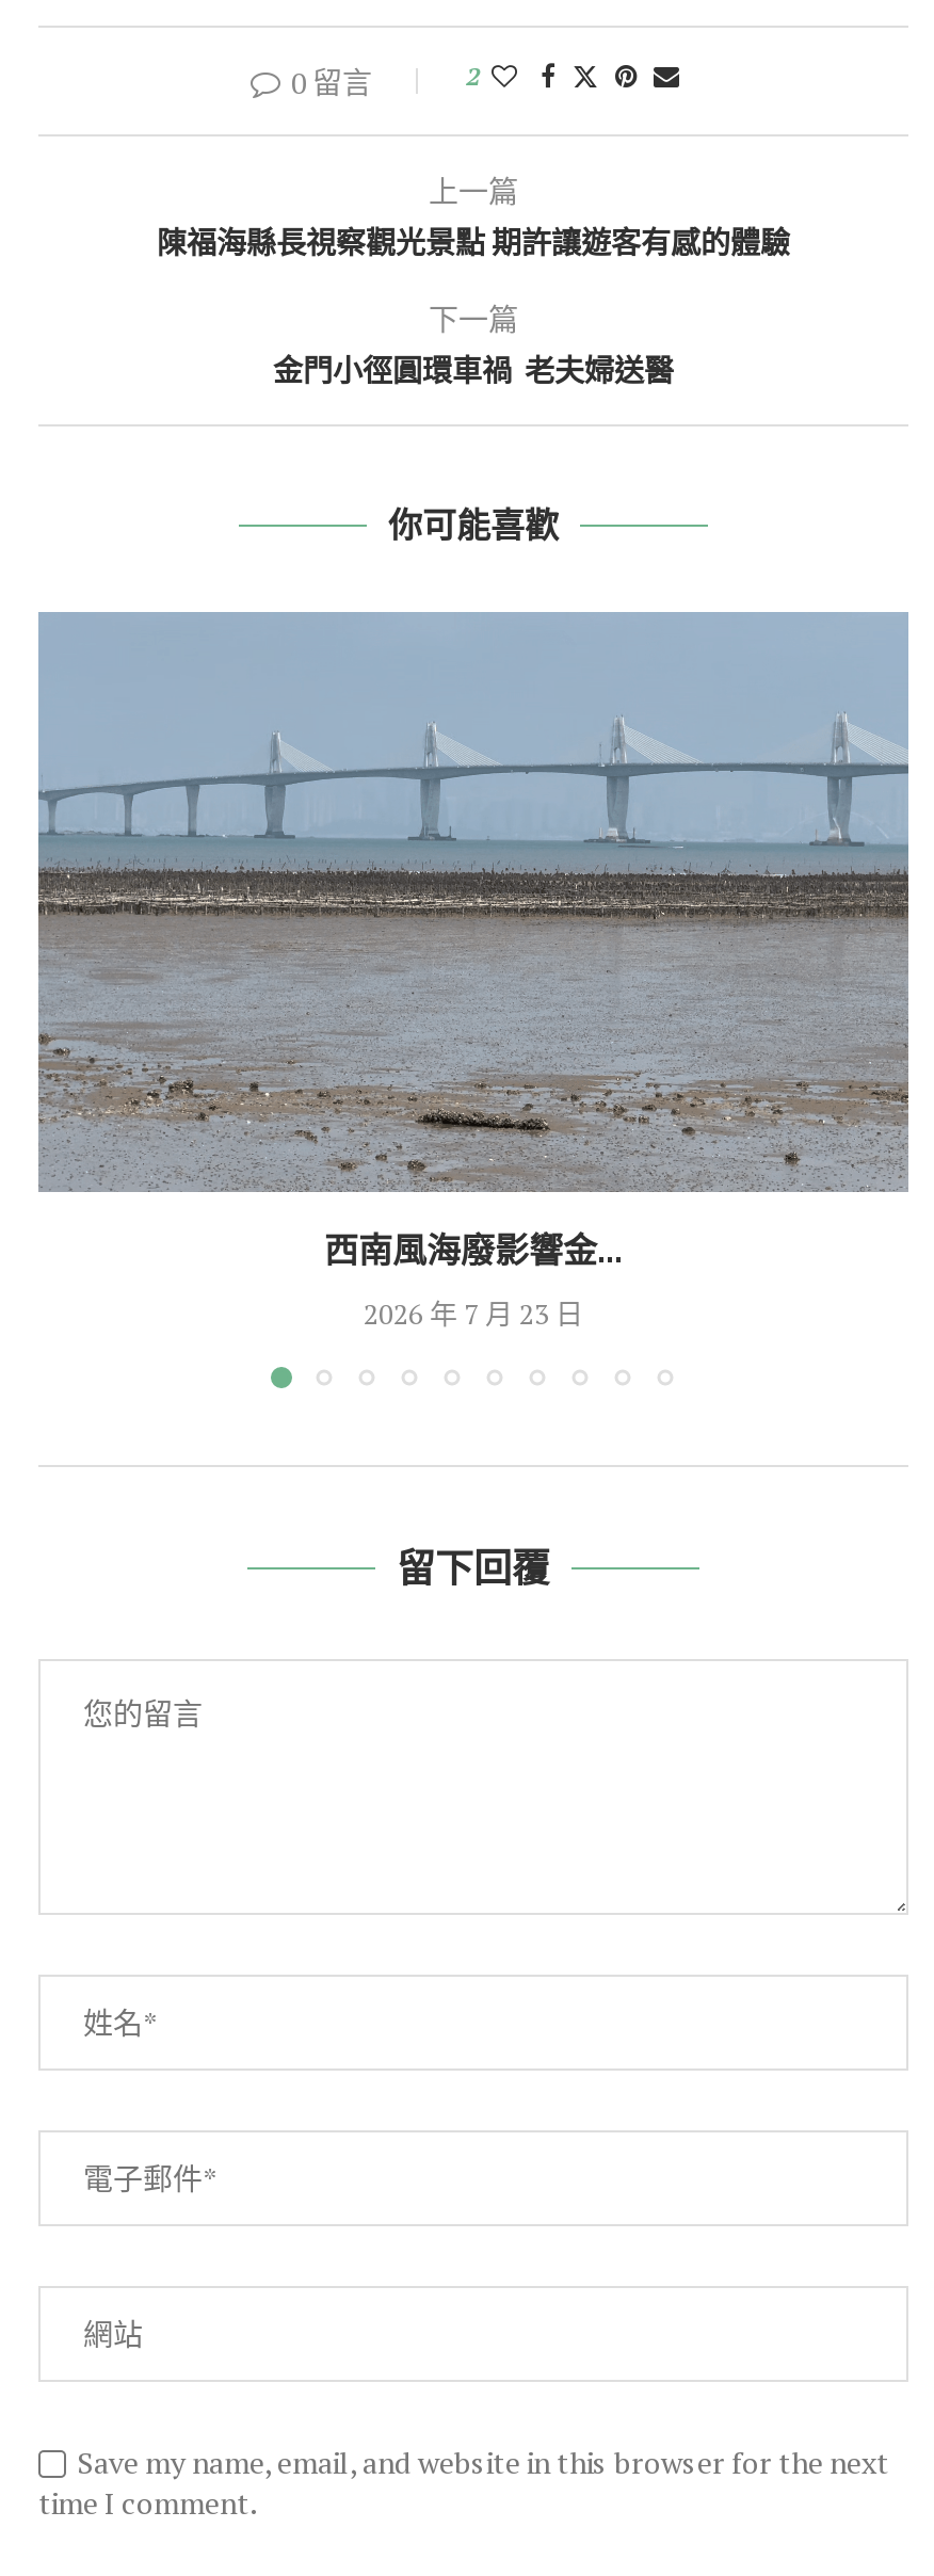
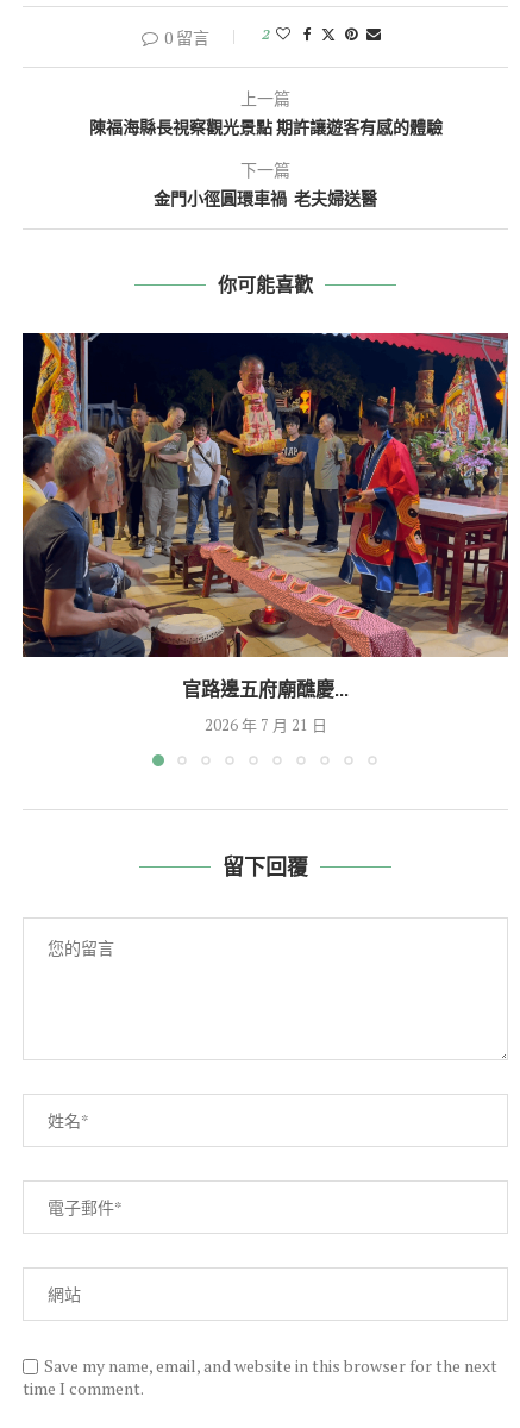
[36,610,911,1271] [image] | 西南風海廢影響金... -> [21,332,509,701] [image] | 官路邊五府廟醮慶...
[364,1295,583,1333] 2026 年 7 月 23 日 -> [204,714,327,736] 2026 年 7 月 21 日

